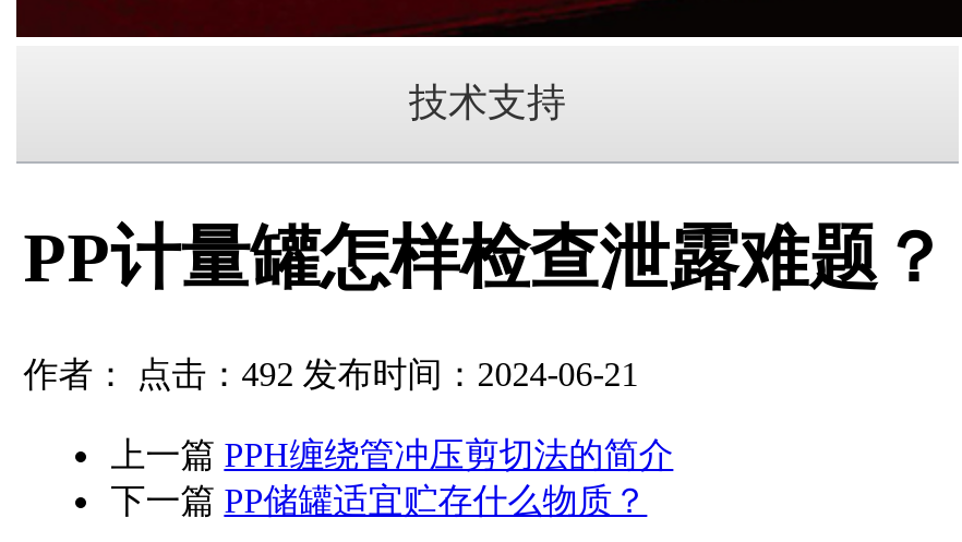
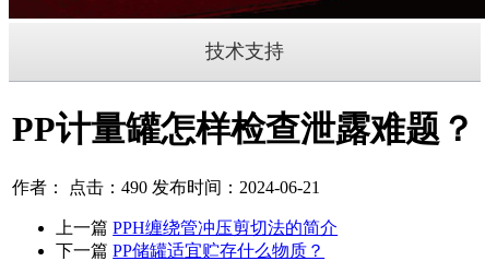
[23,356,638,393] 作者： 点击：492 发布时间：2024-06-21 -> [12,178,320,197] 作者： 点击：490 发布时间：2024-06-21

